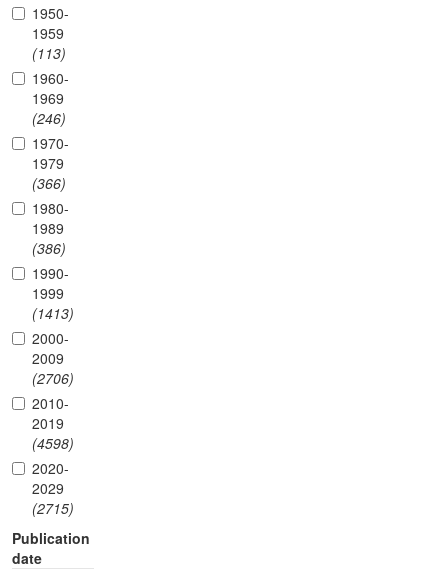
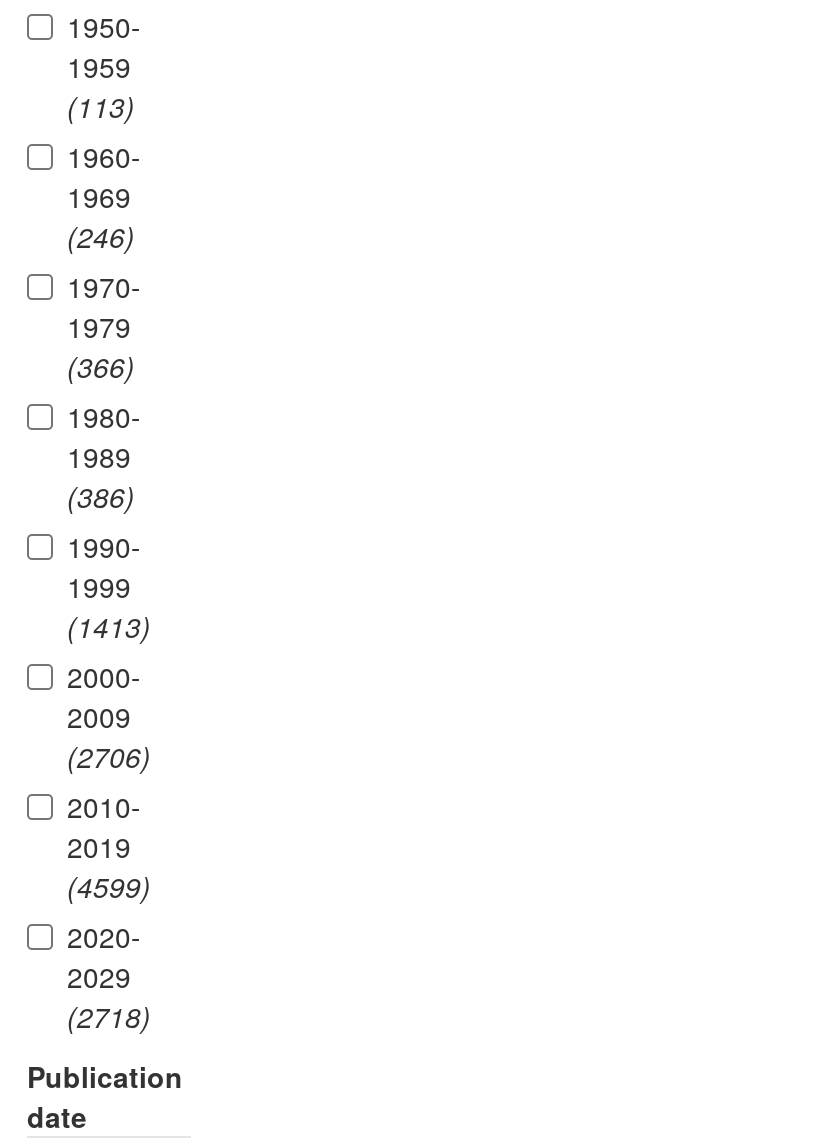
[32,433,74,453] (4598) -> [67,866,151,906] (4599)
[32,498,74,518] (2715) -> [67,996,151,1036] (2718)

